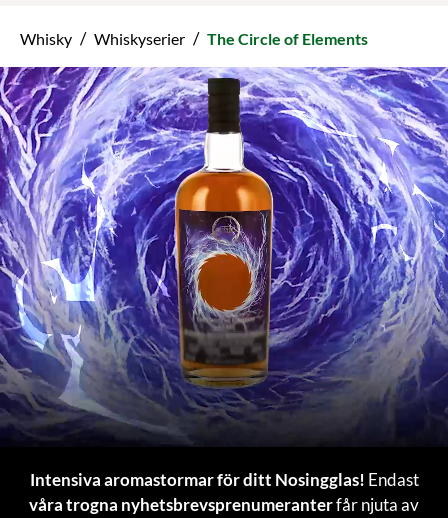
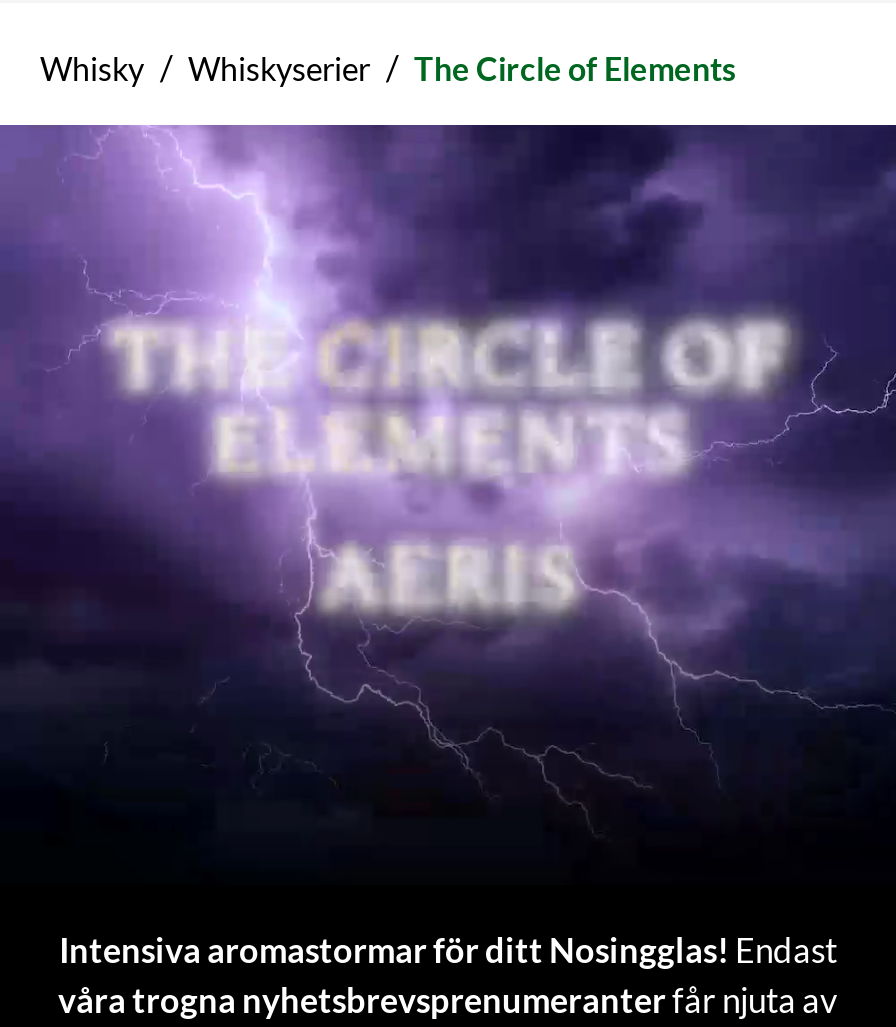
[3,66,445,445] [image] -> [6,123,890,879] [image]

